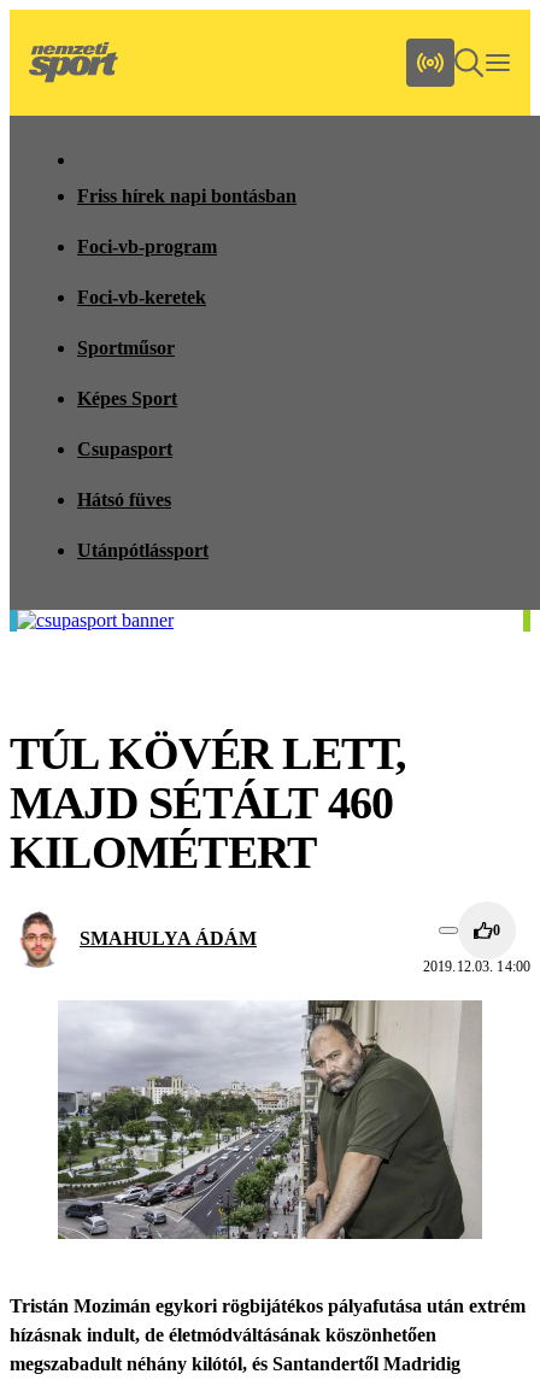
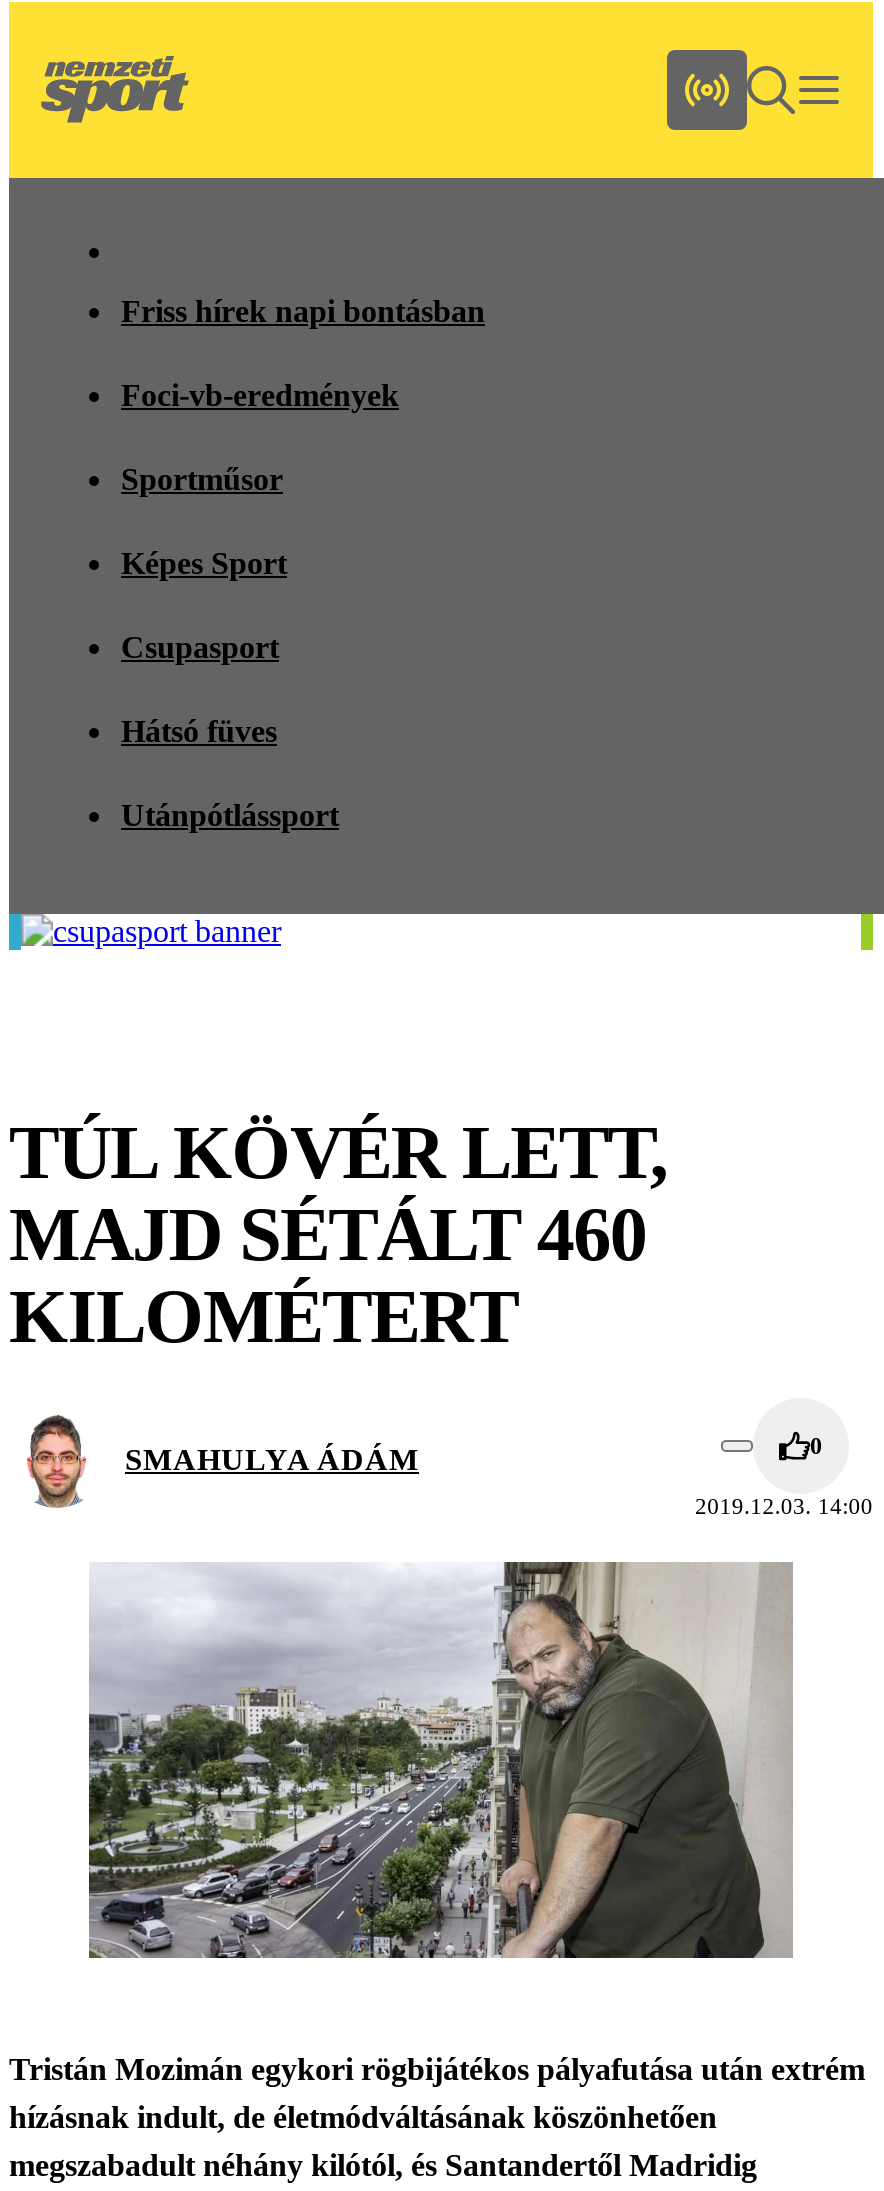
[77,236,217,307] Foci-vb-program | Foci-vb-keretek -> [121,378,399,412] Foci-vb-eredmények

